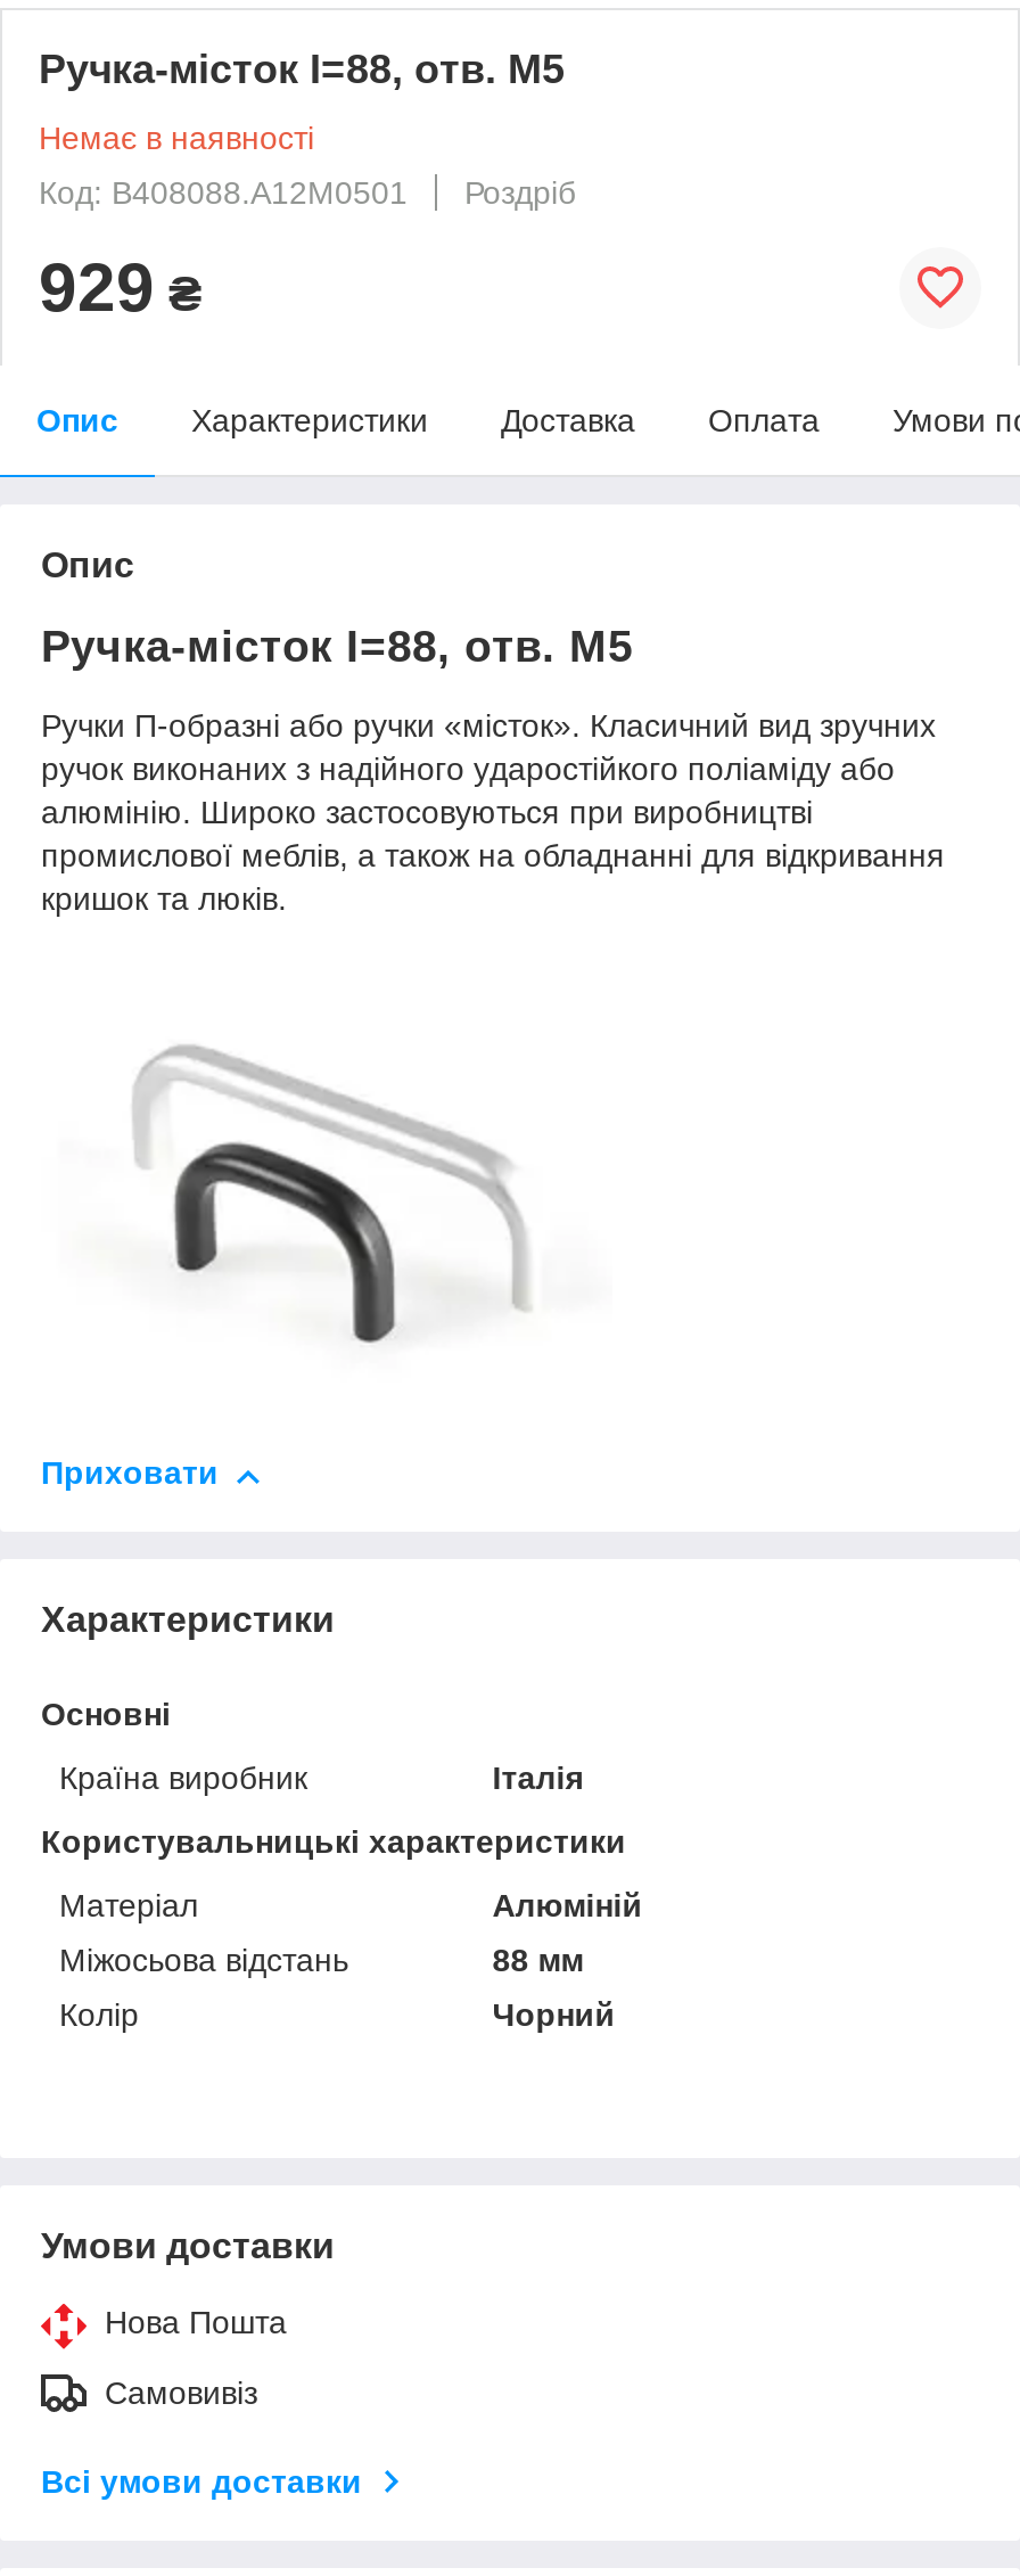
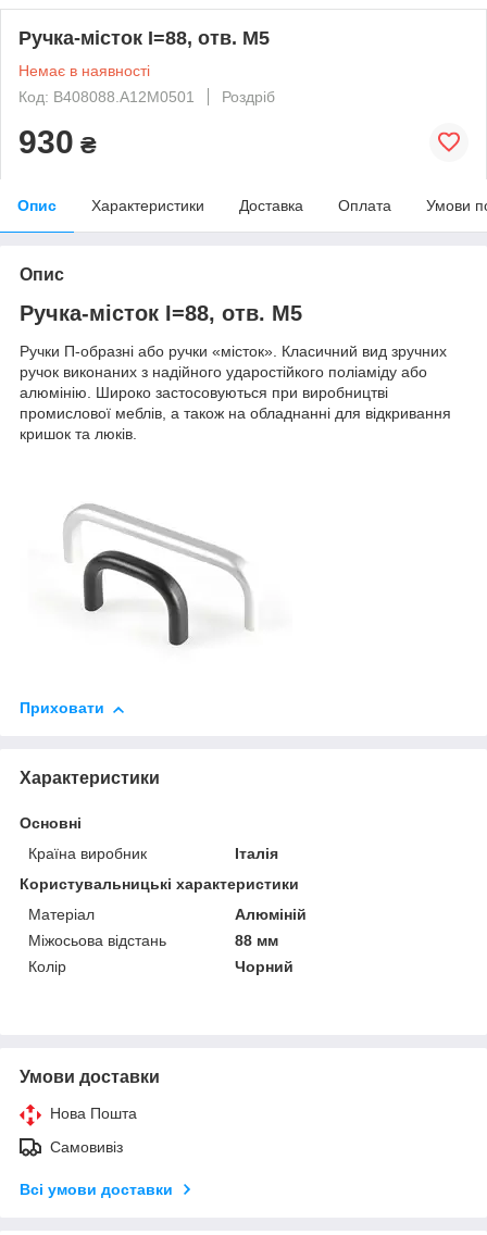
[39,249,203,324] 929 ₴ -> [18,124,97,160] 930 ₴

